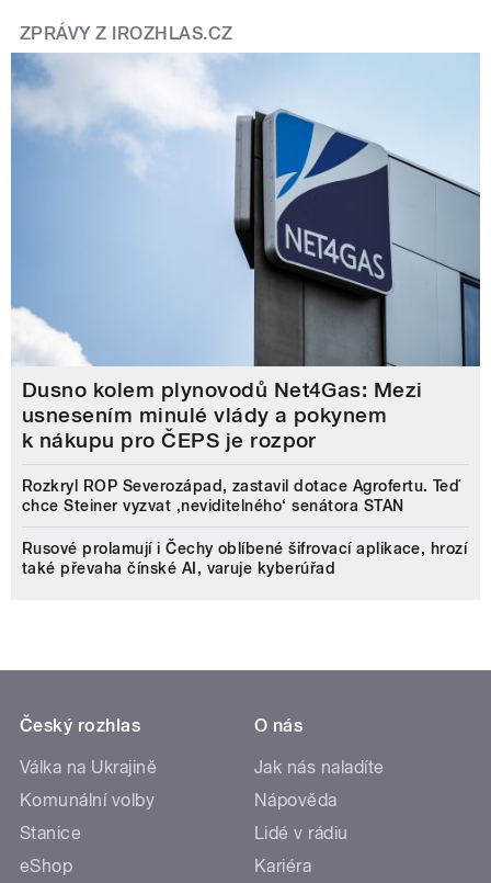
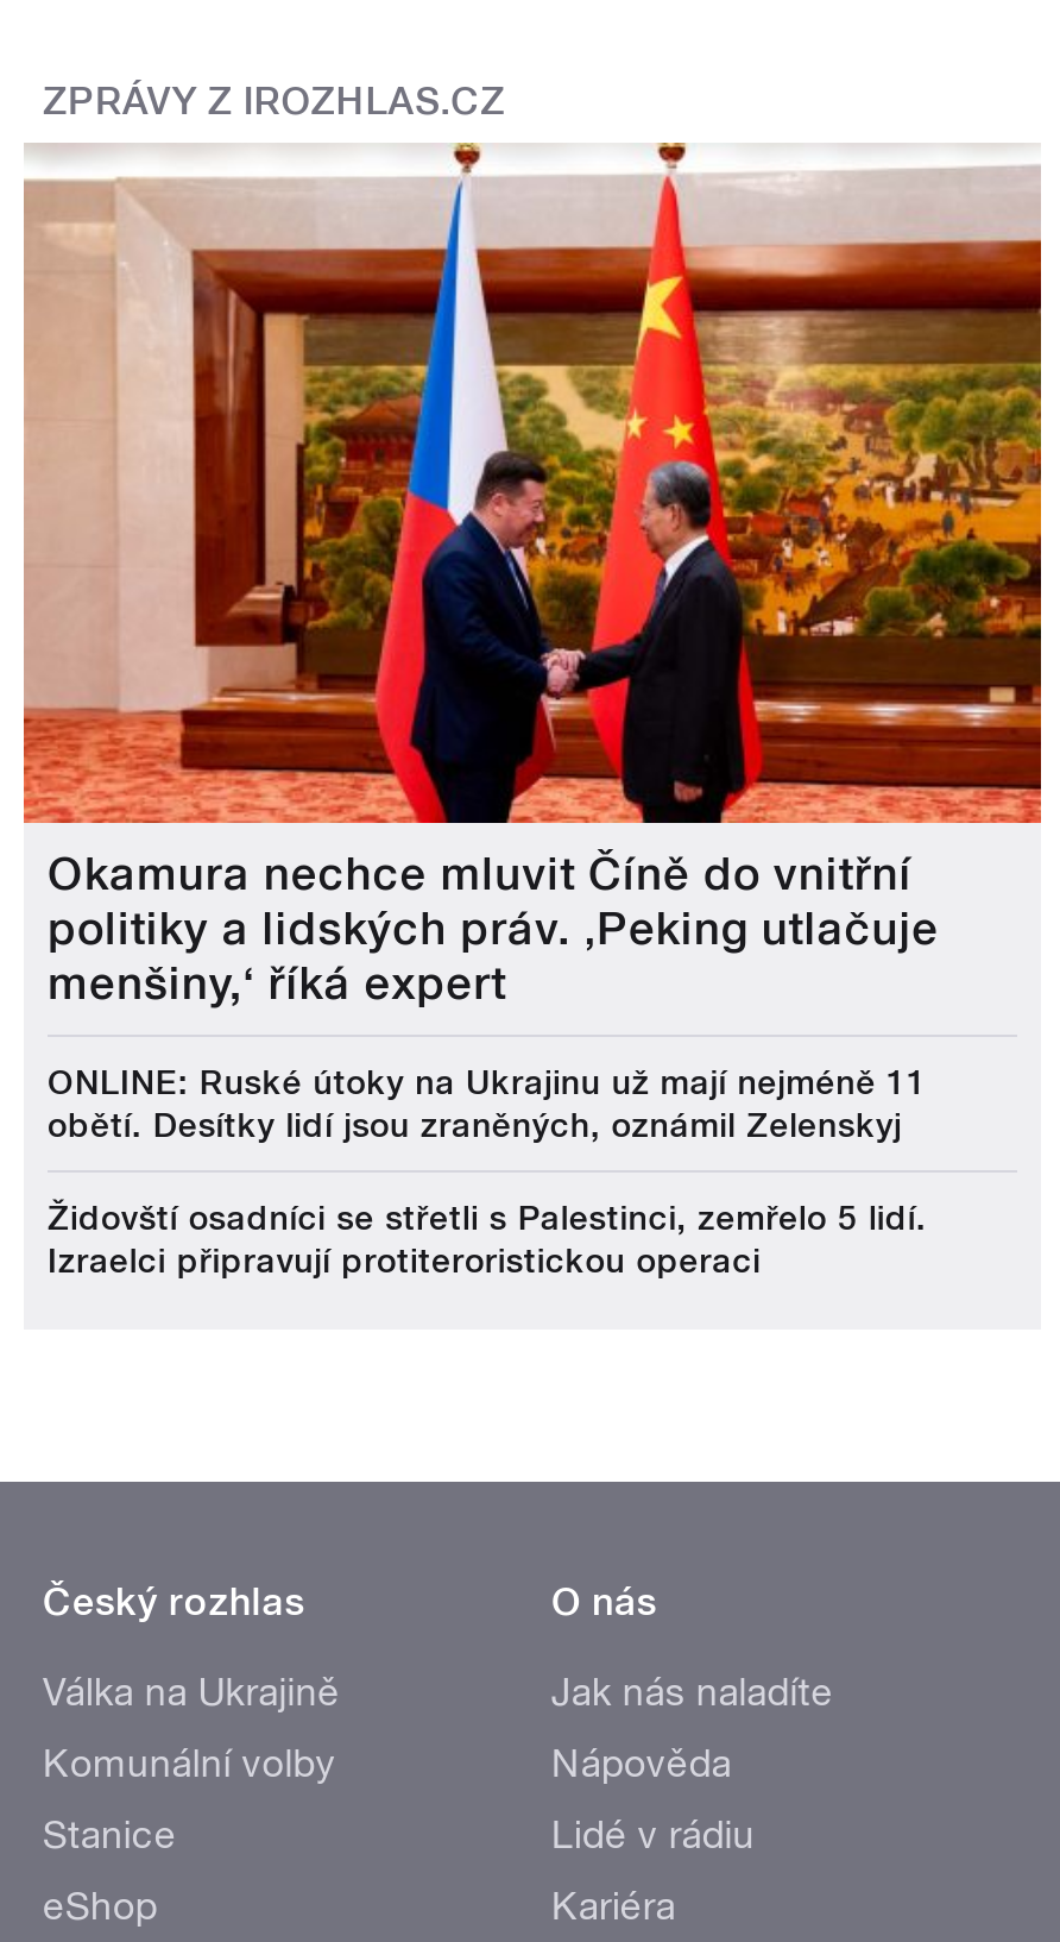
[10,53,481,452] [image] | Dusno kolem plynovodů Net4Gas: Mezi | usnesením minulé vlády a pokynem | k nákupu pro ČEPS je rozpor -> [21,140,1043,1010] [image] | Okamura nechce mluvit Číně do vnitřní | politiky a lidských práv. ‚Peking utlačuje | menšiny,‘ říká expert
[22,477,461,514] Rozkryl ROP Severozápad, zastavil dotace Agrofertu. Teď | chce Steiner vyzvat ‚neviditelného‘ senátora STAN -> [48,1062,927,1143] ONLINE: Ruské útoky na Ukrajinu už mají nejméně 11 | obětí. Desítky lidí jsou zraněných, oznámil Zelenskyj
[22,539,467,576] Rusové prolamují i Čechy oblíbené šifrovací aplikace, hrozí | také převaha čínské AI, varuje kyberúřad -> [48,1198,926,1278] Židovští osadníci se střetli s Palestinci, zemřelo 5 lidí. | Izraelci připravují protiteroristickou operaci

